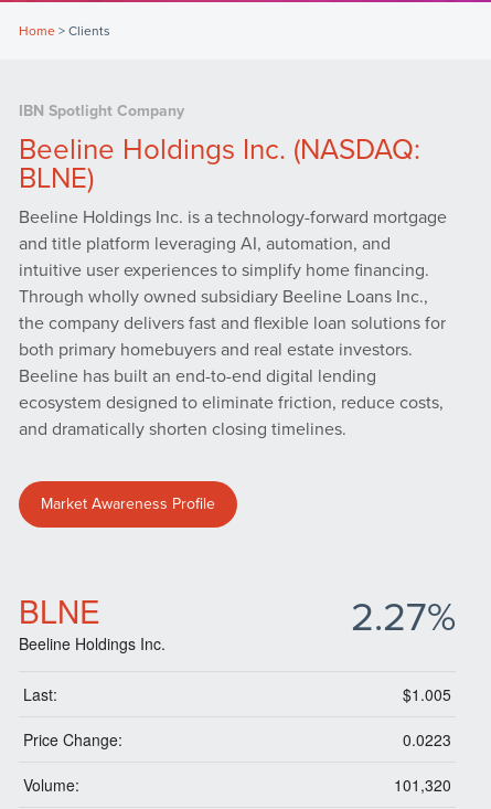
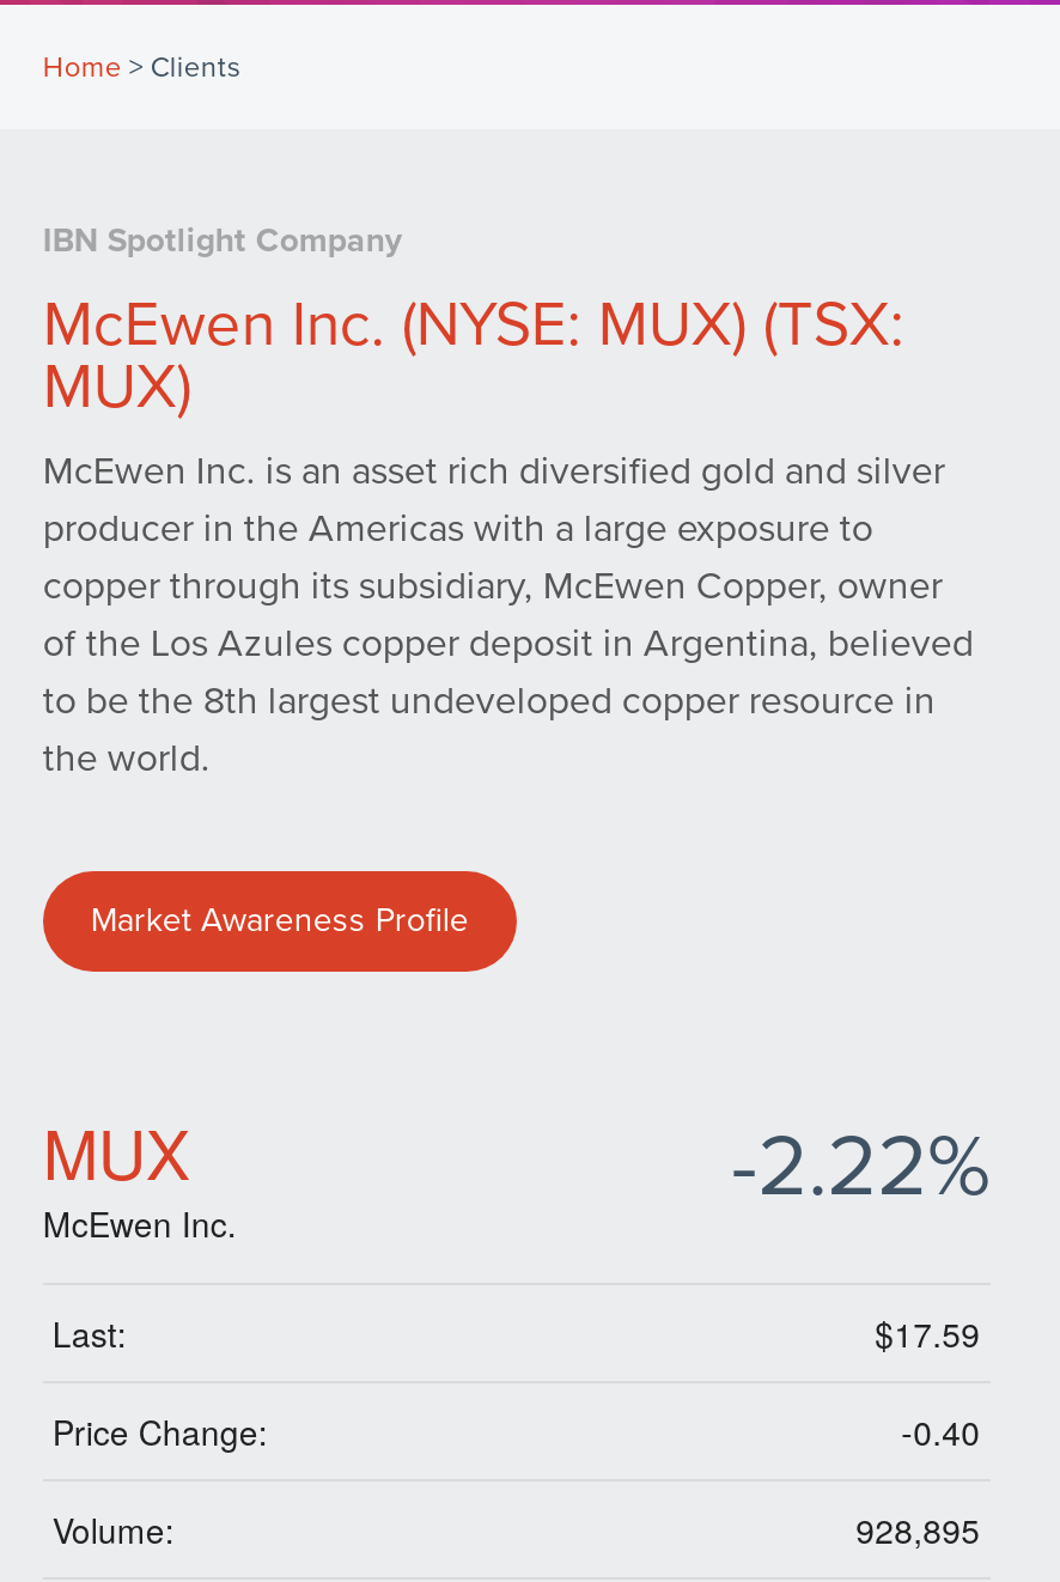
[19,133,447,441] Beeline Holdings Inc. (NASDAQ: | BLNE) | Beeline Holdings Inc. is a technology-forward mortgage | and title platform leveraging AI, automation, and | intuitive user experiences to simplify home financing. | Through wholly owned subsidiary Beeline Loans Inc., | the company delivers fast and flexible loan solutions for | both primary homebuyers and real estate investors. | Beeline has built an end-to-end digital lending | ecosystem designed to eliminate friction, reduce costs, | and dramatically shorten closing timelines. -> [43,288,974,783] McEwen Inc. (NYSE: MUX) (TSX: | MUX) | McEwen Inc. is an asset rich diversified gold and silver | producer in the Americas with a large exposure to | copper through its subsidiary, McEwen Copper, owner | of the Los Azules copper deposit in Argentina, believed | to be the 8th largest undeveloped copper resource in | the world.
[19,588,165,655] BLNE | Beeline Holdings Inc. -> [43,1104,237,1247] MUX | McEwen Inc.
[350,594,455,641] 2.27% -> [731,1116,990,1219] -2.22%
[402,683,451,705] $1.005 -> [875,1310,980,1358] $17.59
[402,729,451,751] 0.0223 -> [901,1408,980,1456] -0.40
[393,774,451,796] 101,320 -> [856,1506,980,1554] 928,895

